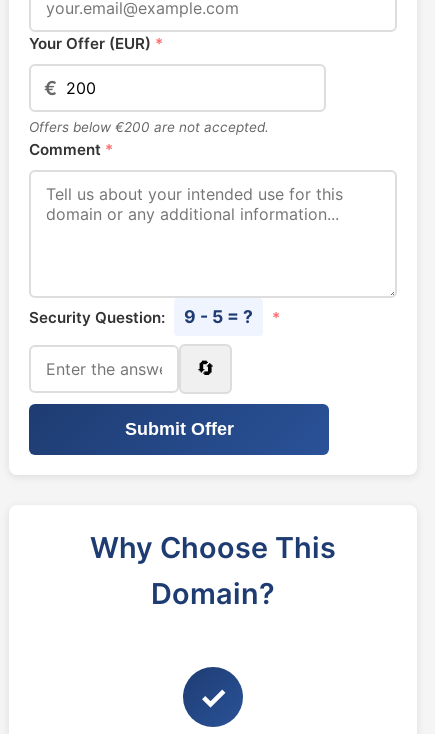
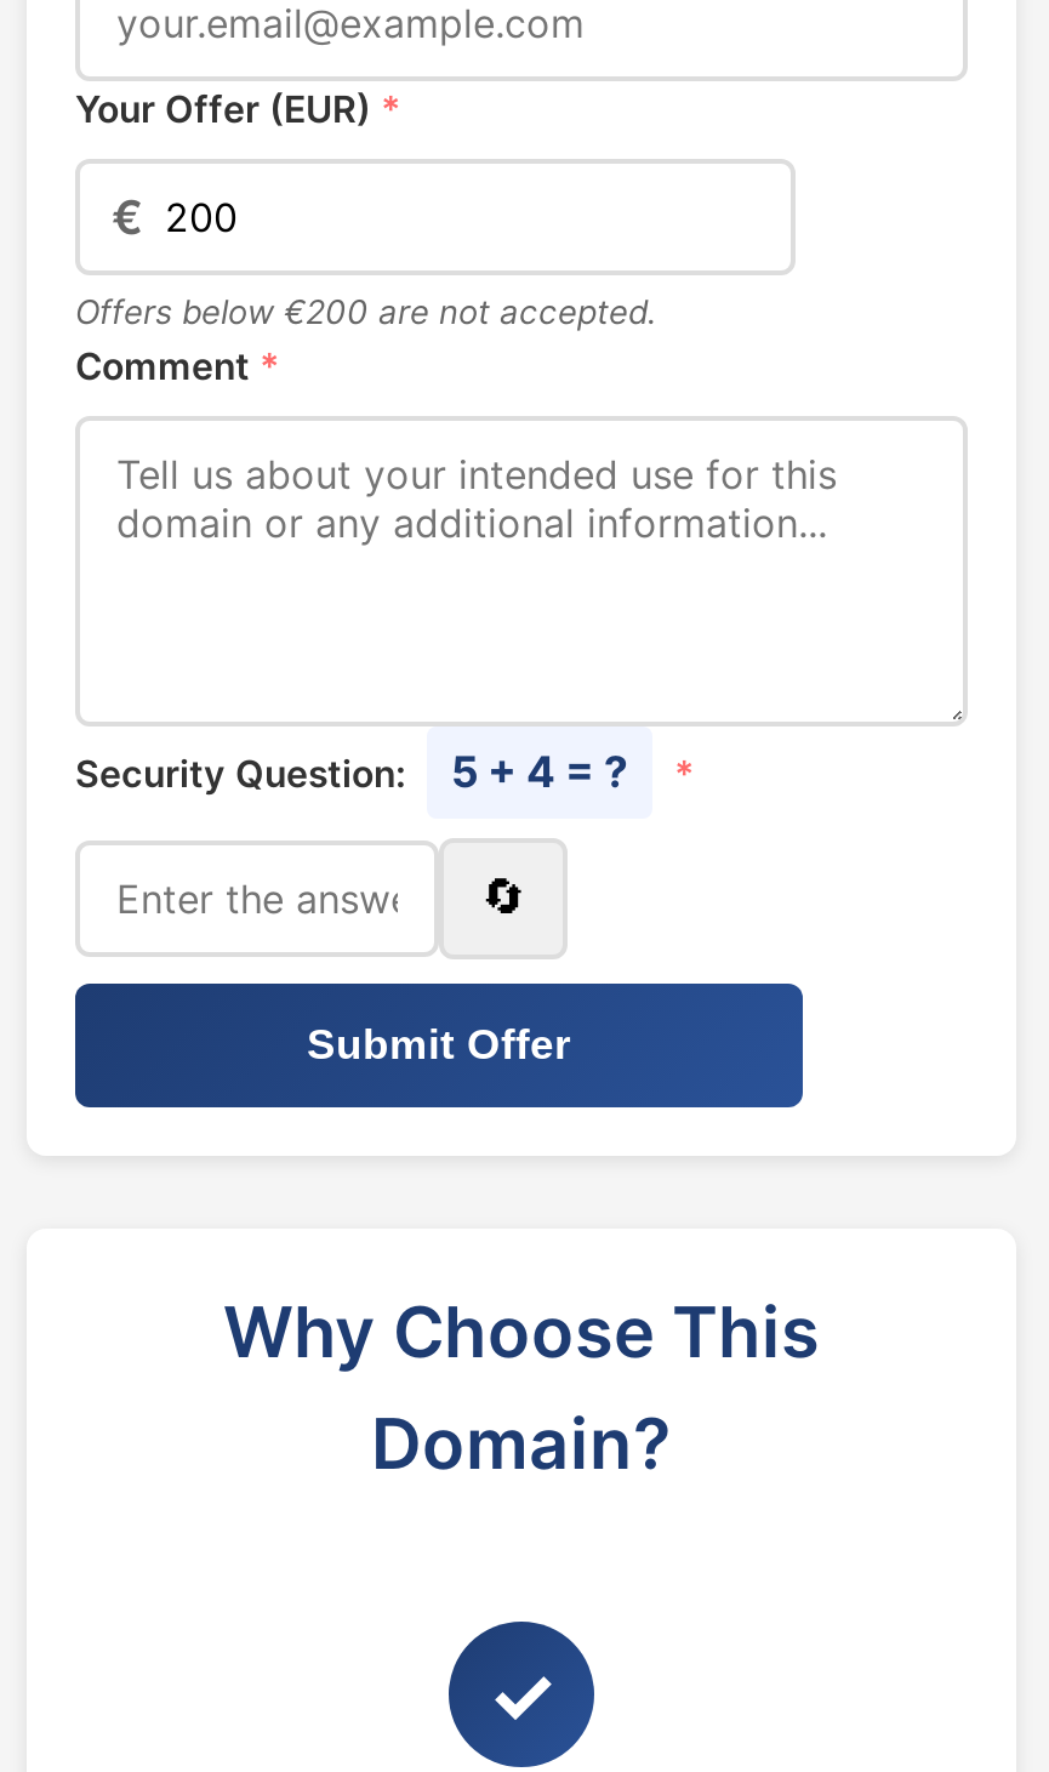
[184,306,253,327] 9 - 5 = ? -> [451,746,628,797] 5 + 4 = ?

